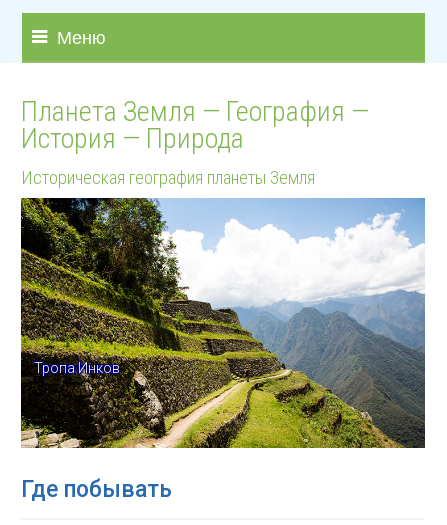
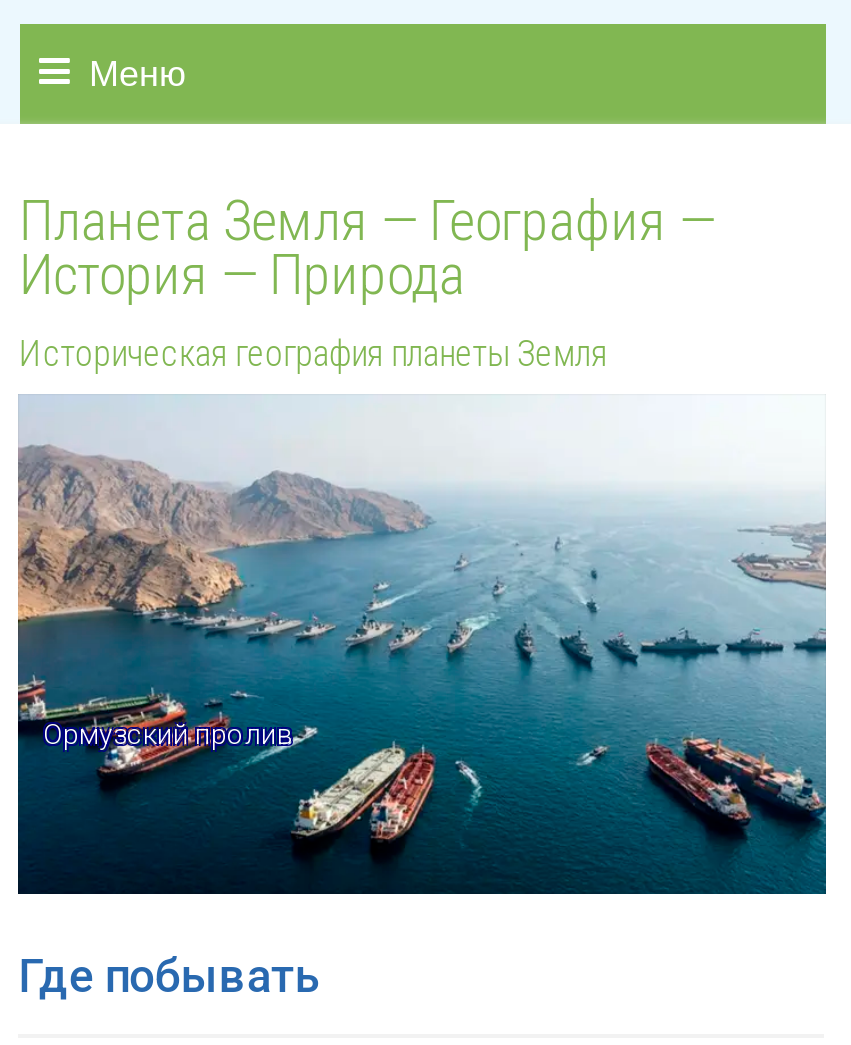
[20,197,426,449] [image] | Тропа Инков -> [16,394,826,896] [image] | Ормузский пролив

